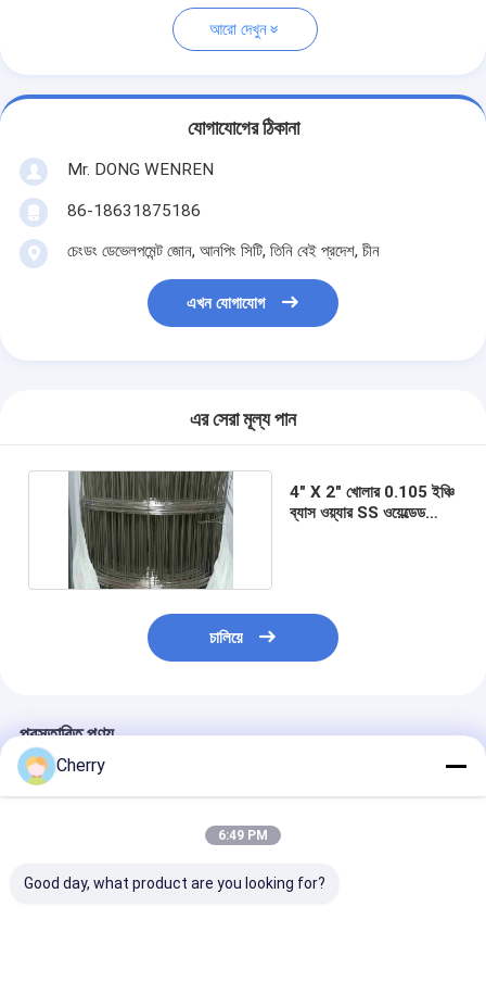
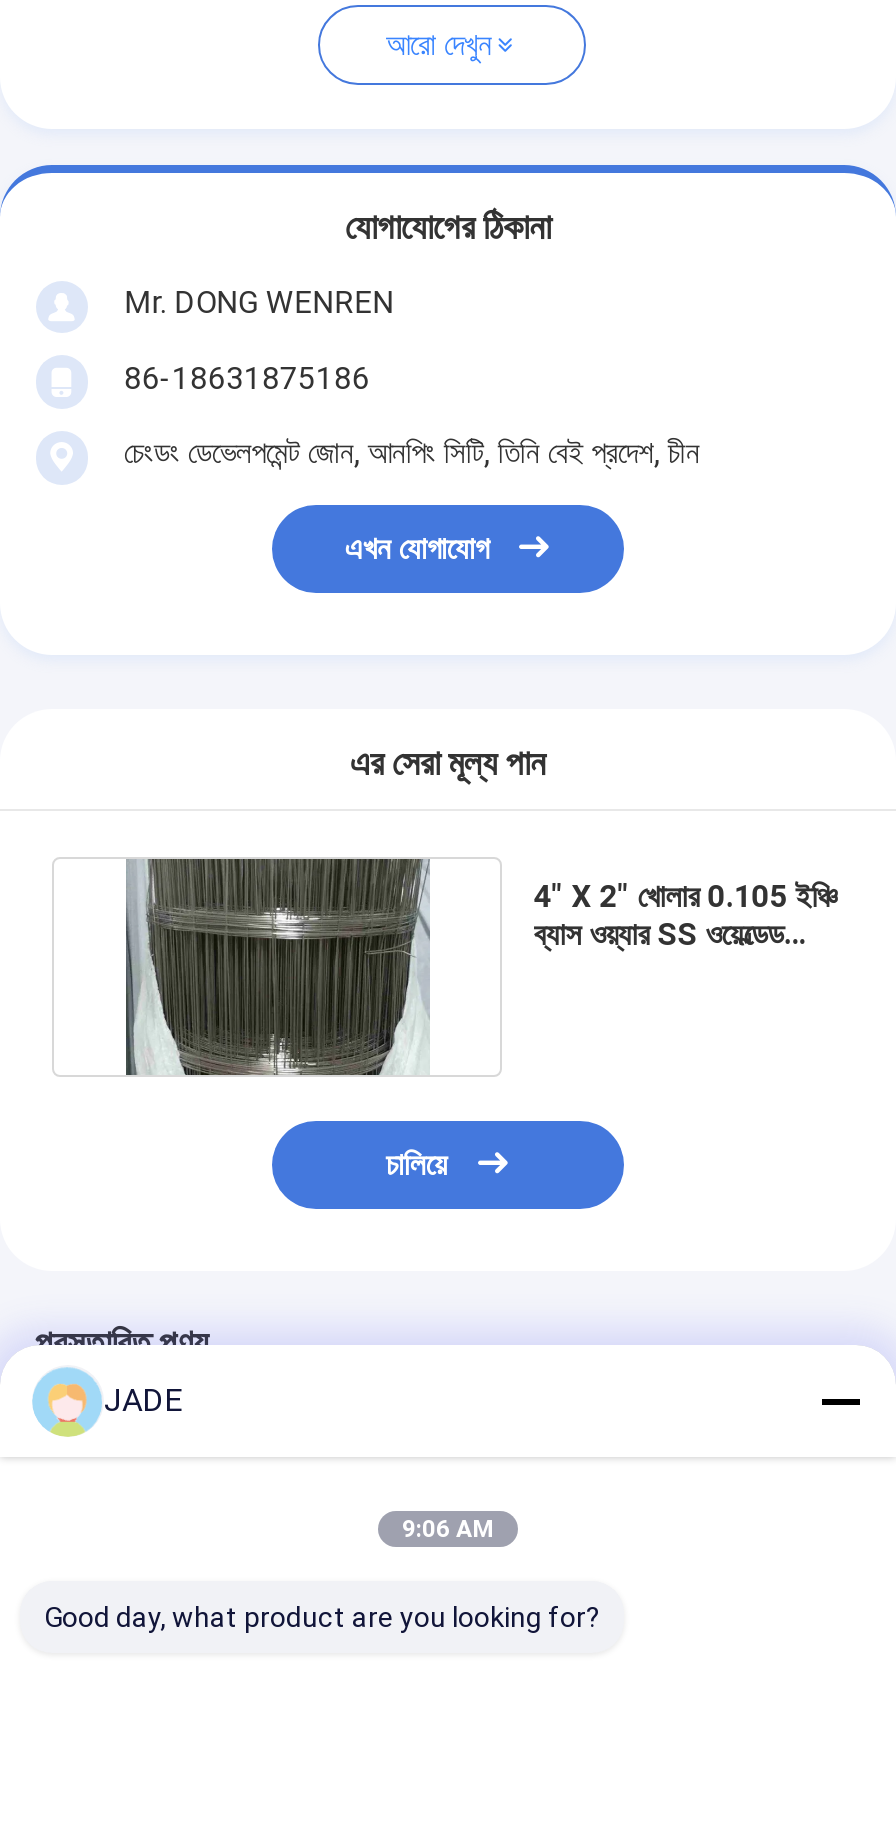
[56,755,105,776] Cherry -> [104,1381,182,1419] JADE
[218,828,268,843] 6:49 PM -> [402,1515,494,1543] 9:06 AM

